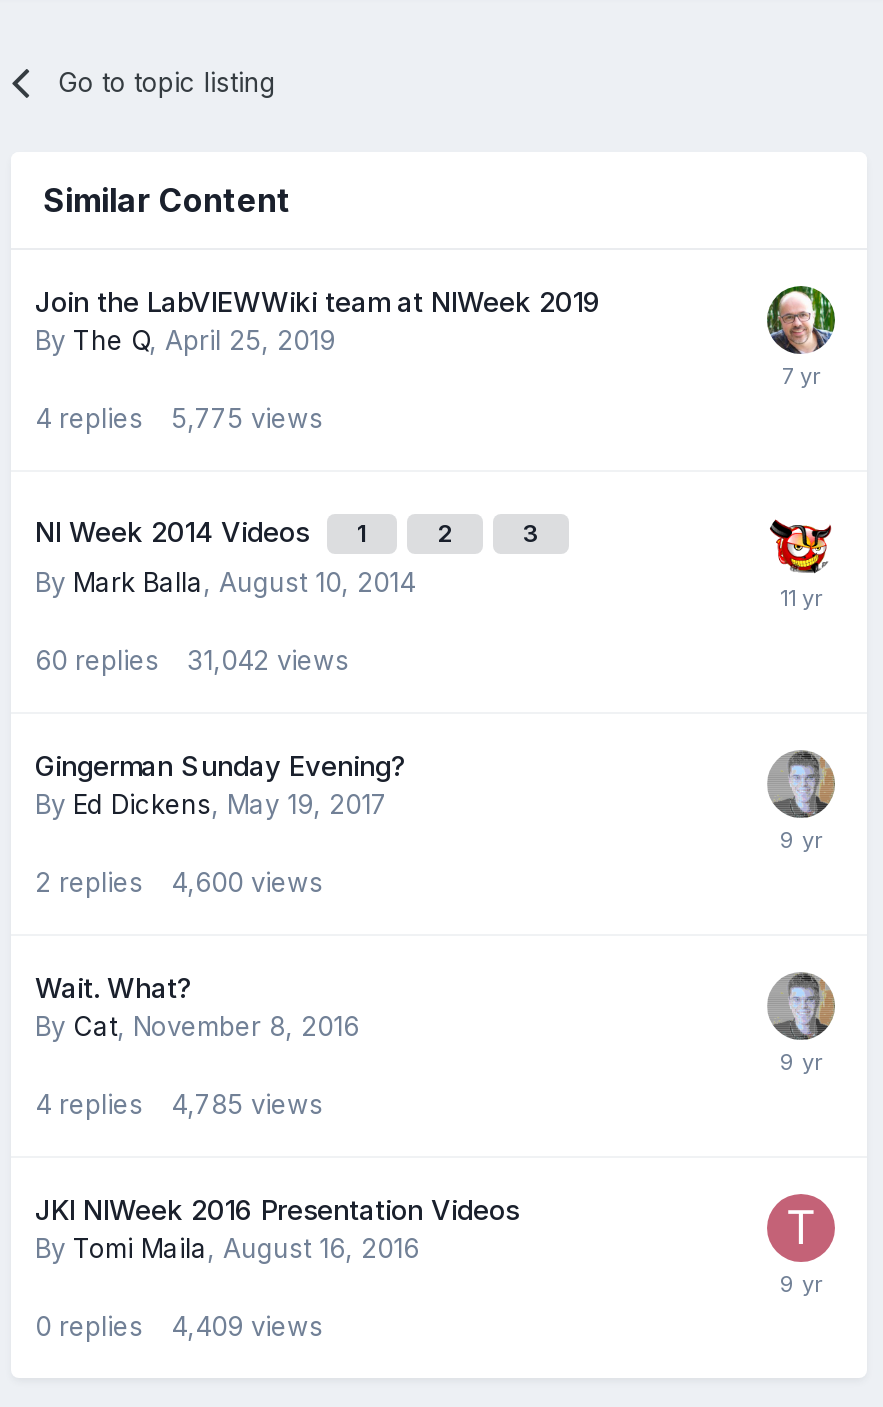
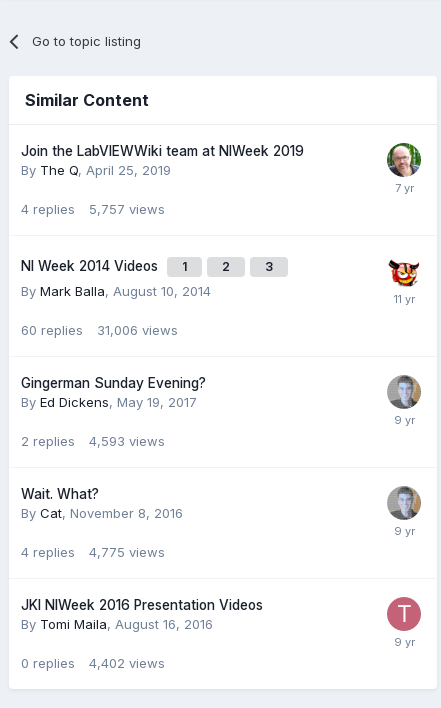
[35,401,323,433] 4 replies 5,775 views -> [21,201,165,217] 4 replies 5,757 views
[35,643,349,675] 60 replies 31,042 views -> [21,322,178,338] 60 replies 31,006 views
[35,865,323,897] 2 replies 4,600 views -> [21,433,165,449] 2 replies 4,593 views
[35,1087,323,1119] 4 replies 4,785 views -> [21,544,165,560] 4 replies 4,775 views
[35,1309,323,1341] 0 replies 4,409 views -> [21,655,165,671] 0 replies 4,402 views

